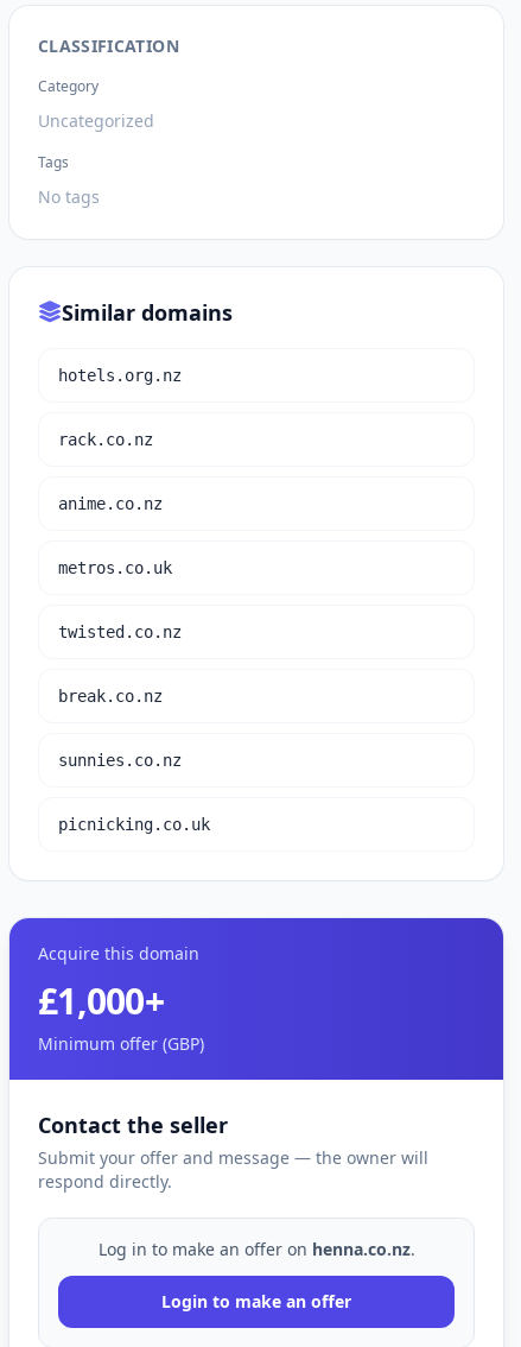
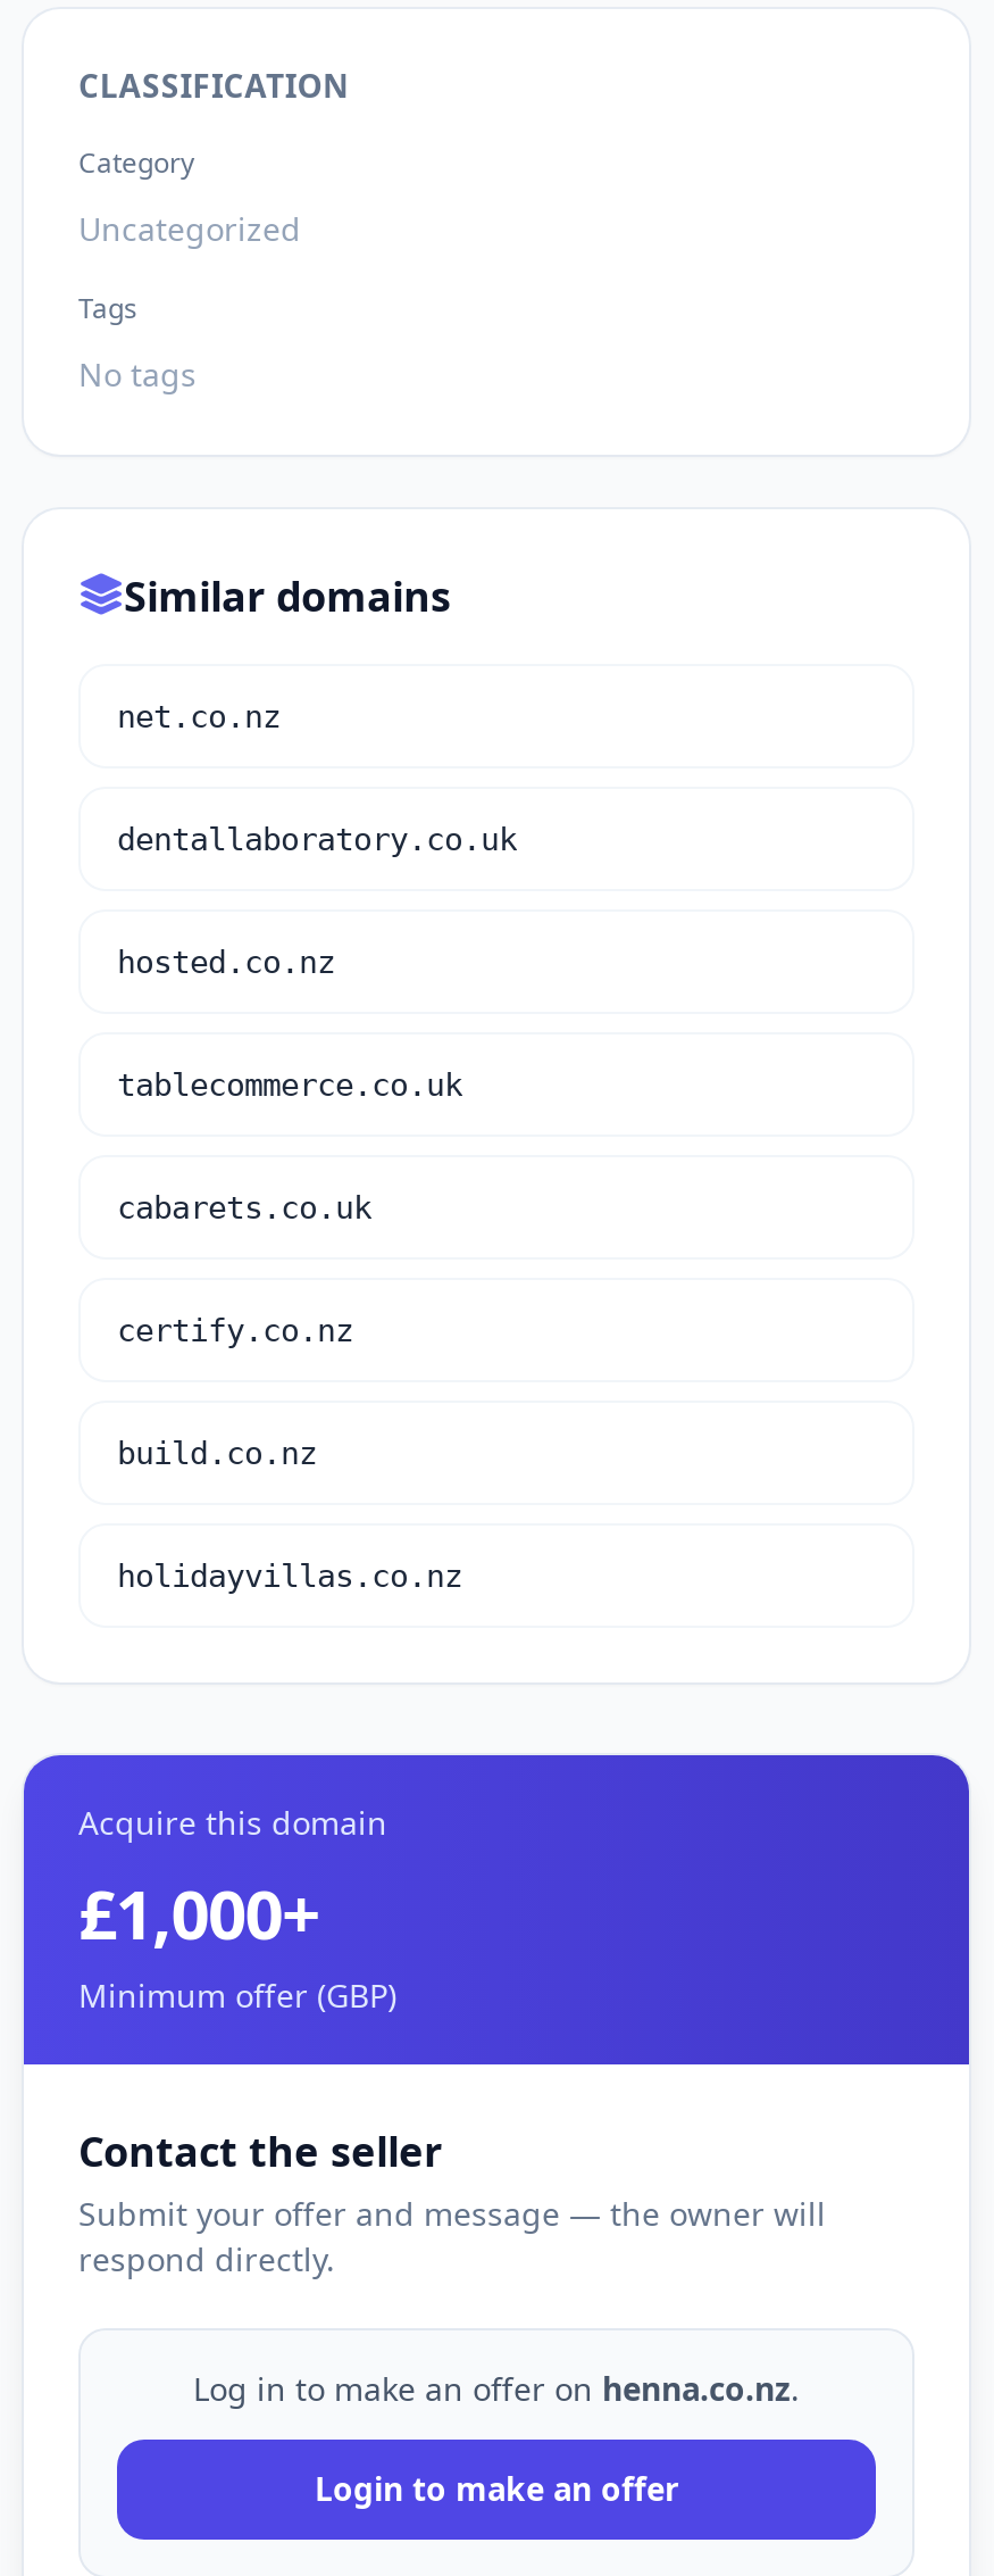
[58,366,182,385] hotels.org.nz -> [117,698,281,734] net.co.nz
[58,430,153,449] rack.co.nz -> [117,821,517,857] dentallaboratory.co.uk
[58,494,163,513] anime.co.nz -> [117,944,335,980] hosted.co.nz
[58,558,172,577] metros.co.uk -> [117,1066,462,1103] tablecommerce.co.uk
[58,622,182,641] twisted.co.nz -> [117,1189,371,1225] cabarets.co.uk
[58,687,163,706] break.co.nz -> [117,1312,353,1348] certify.co.nz
[58,751,182,770] sunnies.co.nz -> [117,1435,317,1471] build.co.nz
[58,815,210,834] picnicking.co.uk -> [117,1557,462,1594] holidayvillas.co.nz

